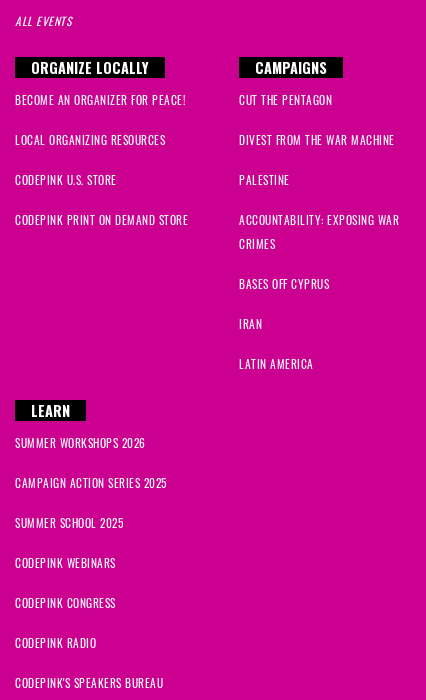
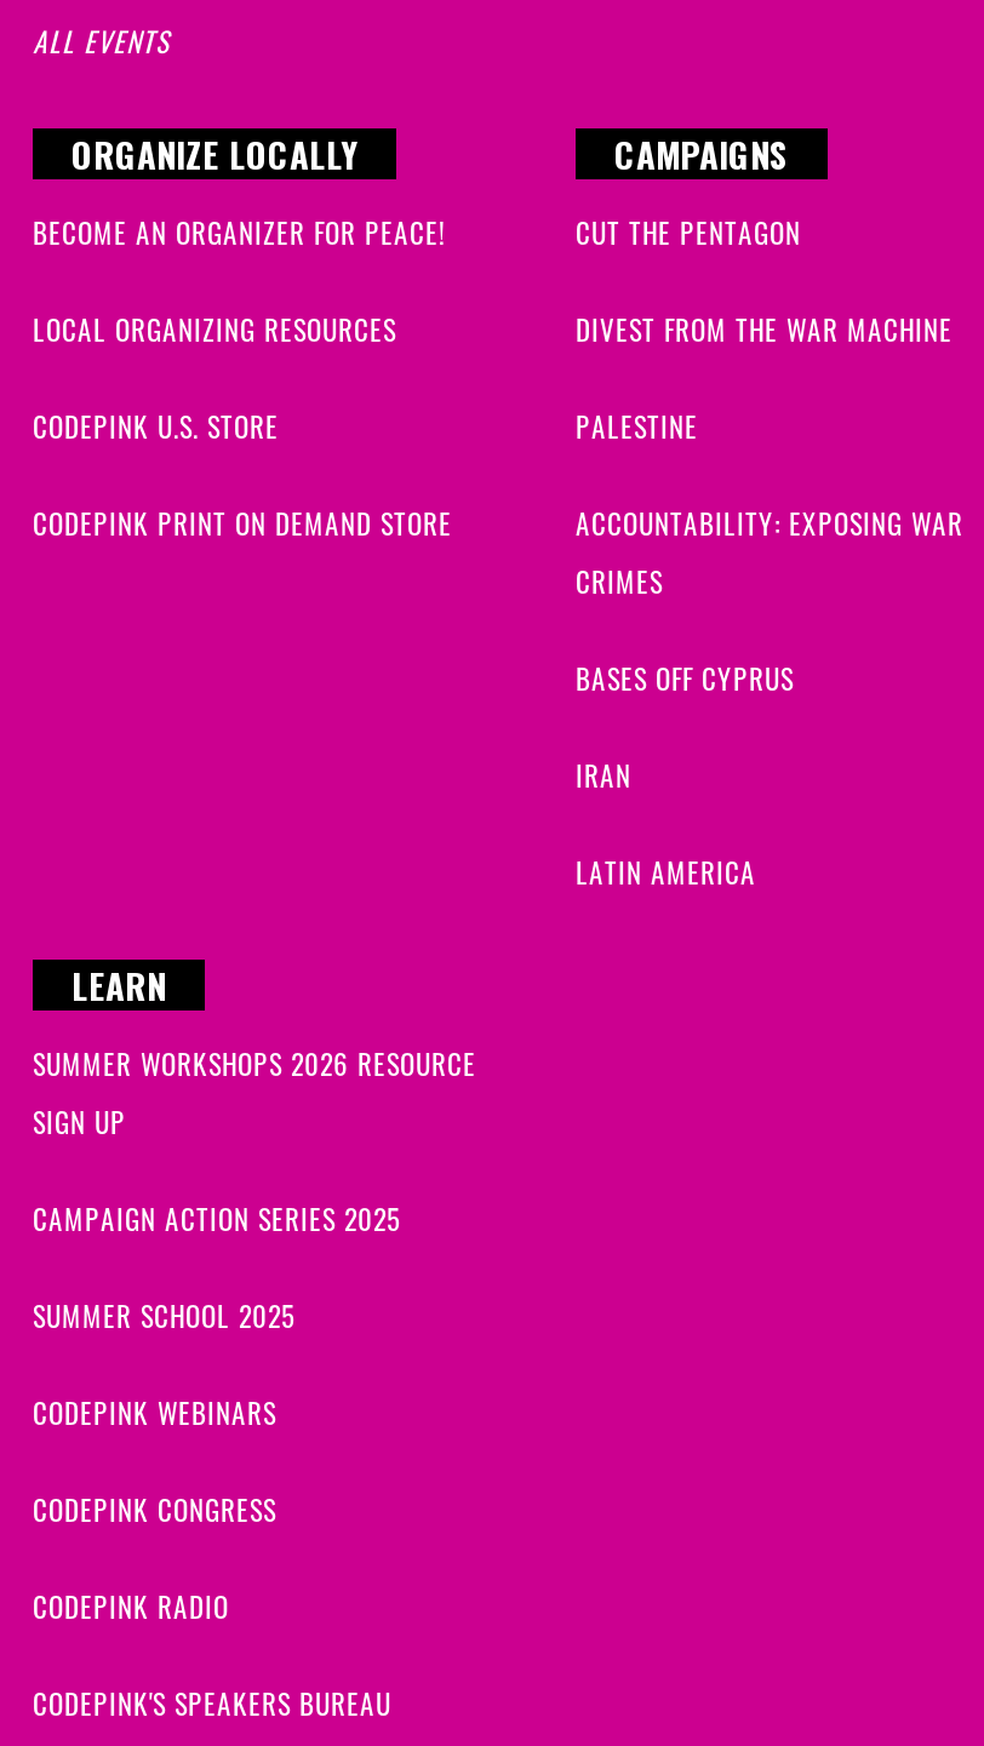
[15,434,145,451] SUMMER WORKSHOPS 2026 -> [33,1043,476,1142] SUMMER WORKSHOPS 2026 RESOURCE | SIGN UP

